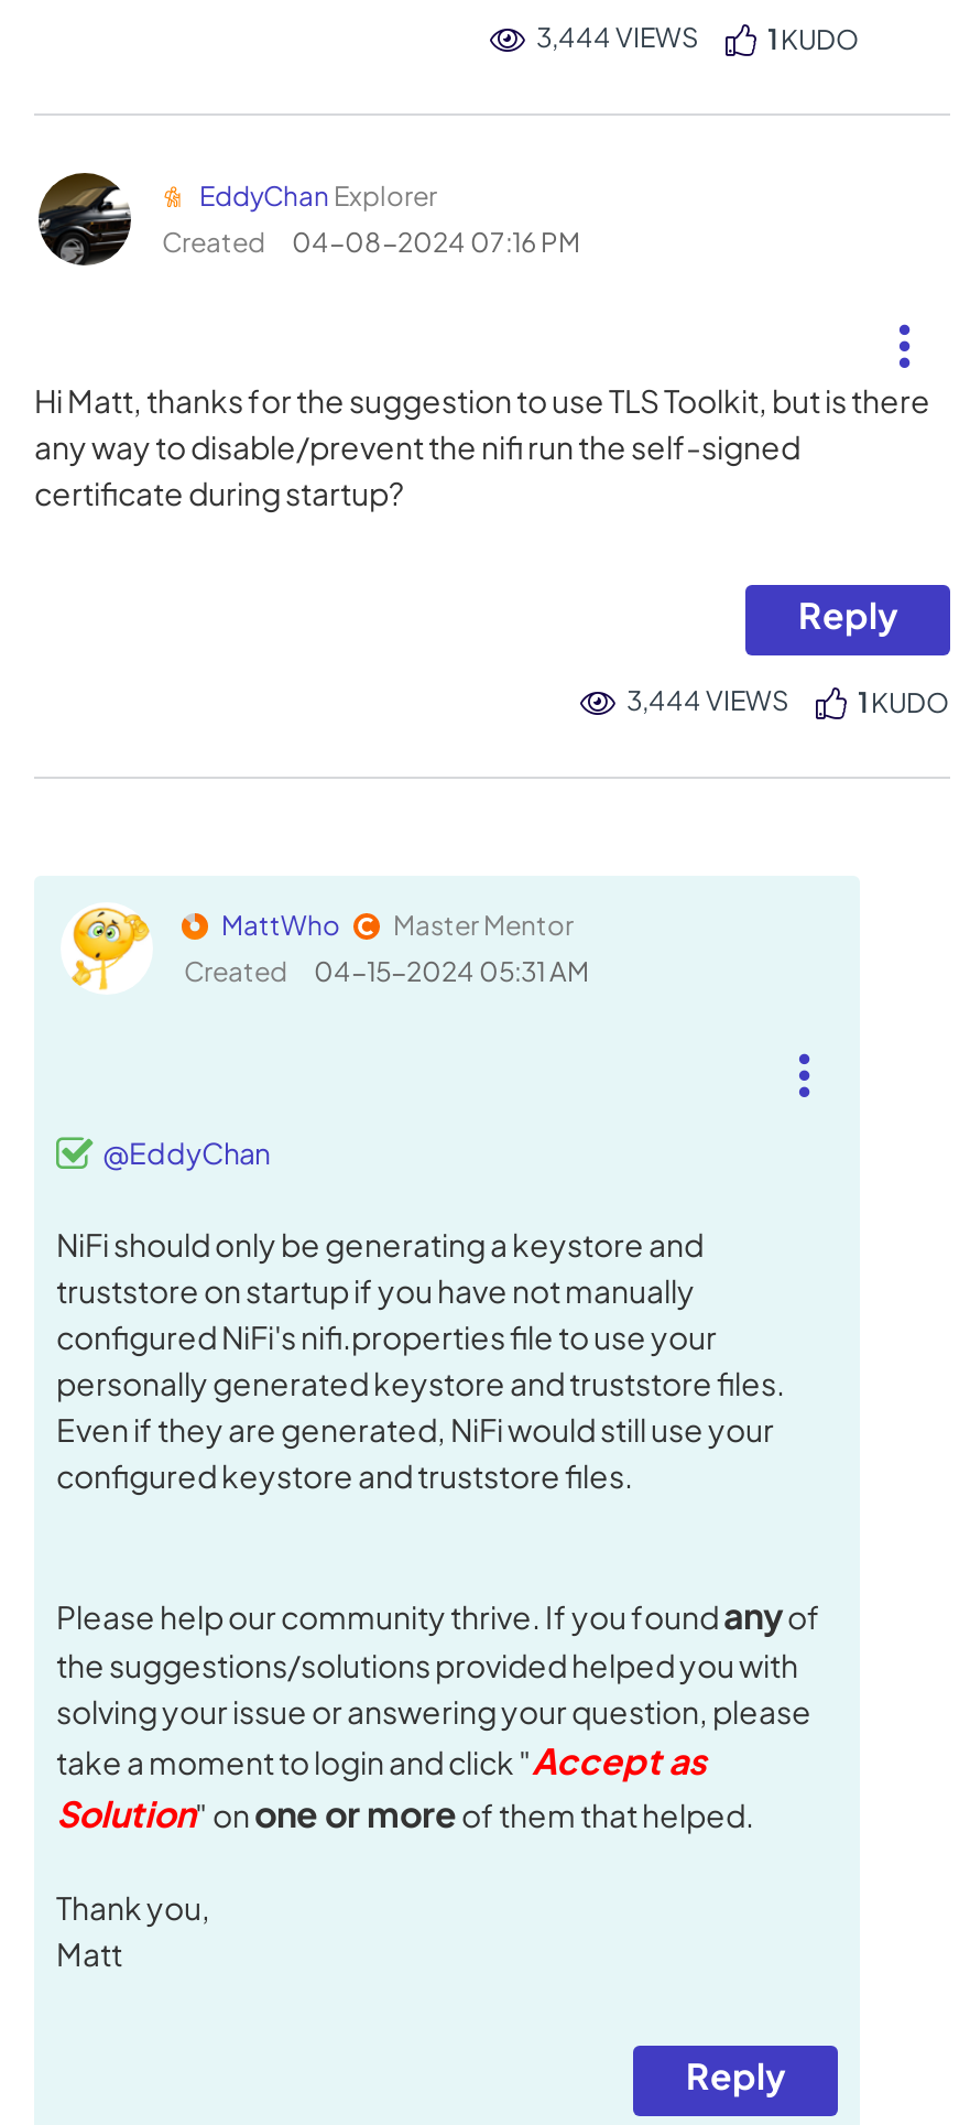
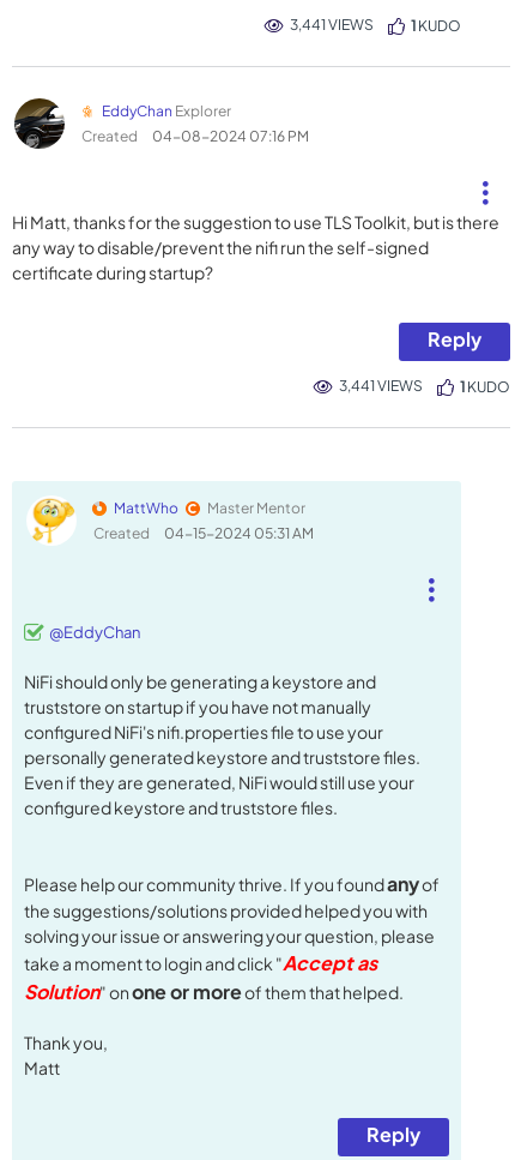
[536,22,699,55] 3,444 VIEWS -> [290,16,374,34] 3,441 VIEWS
[626,685,789,718] 3,444 VIEWS -> [339,377,423,395] 3,441 VIEWS

